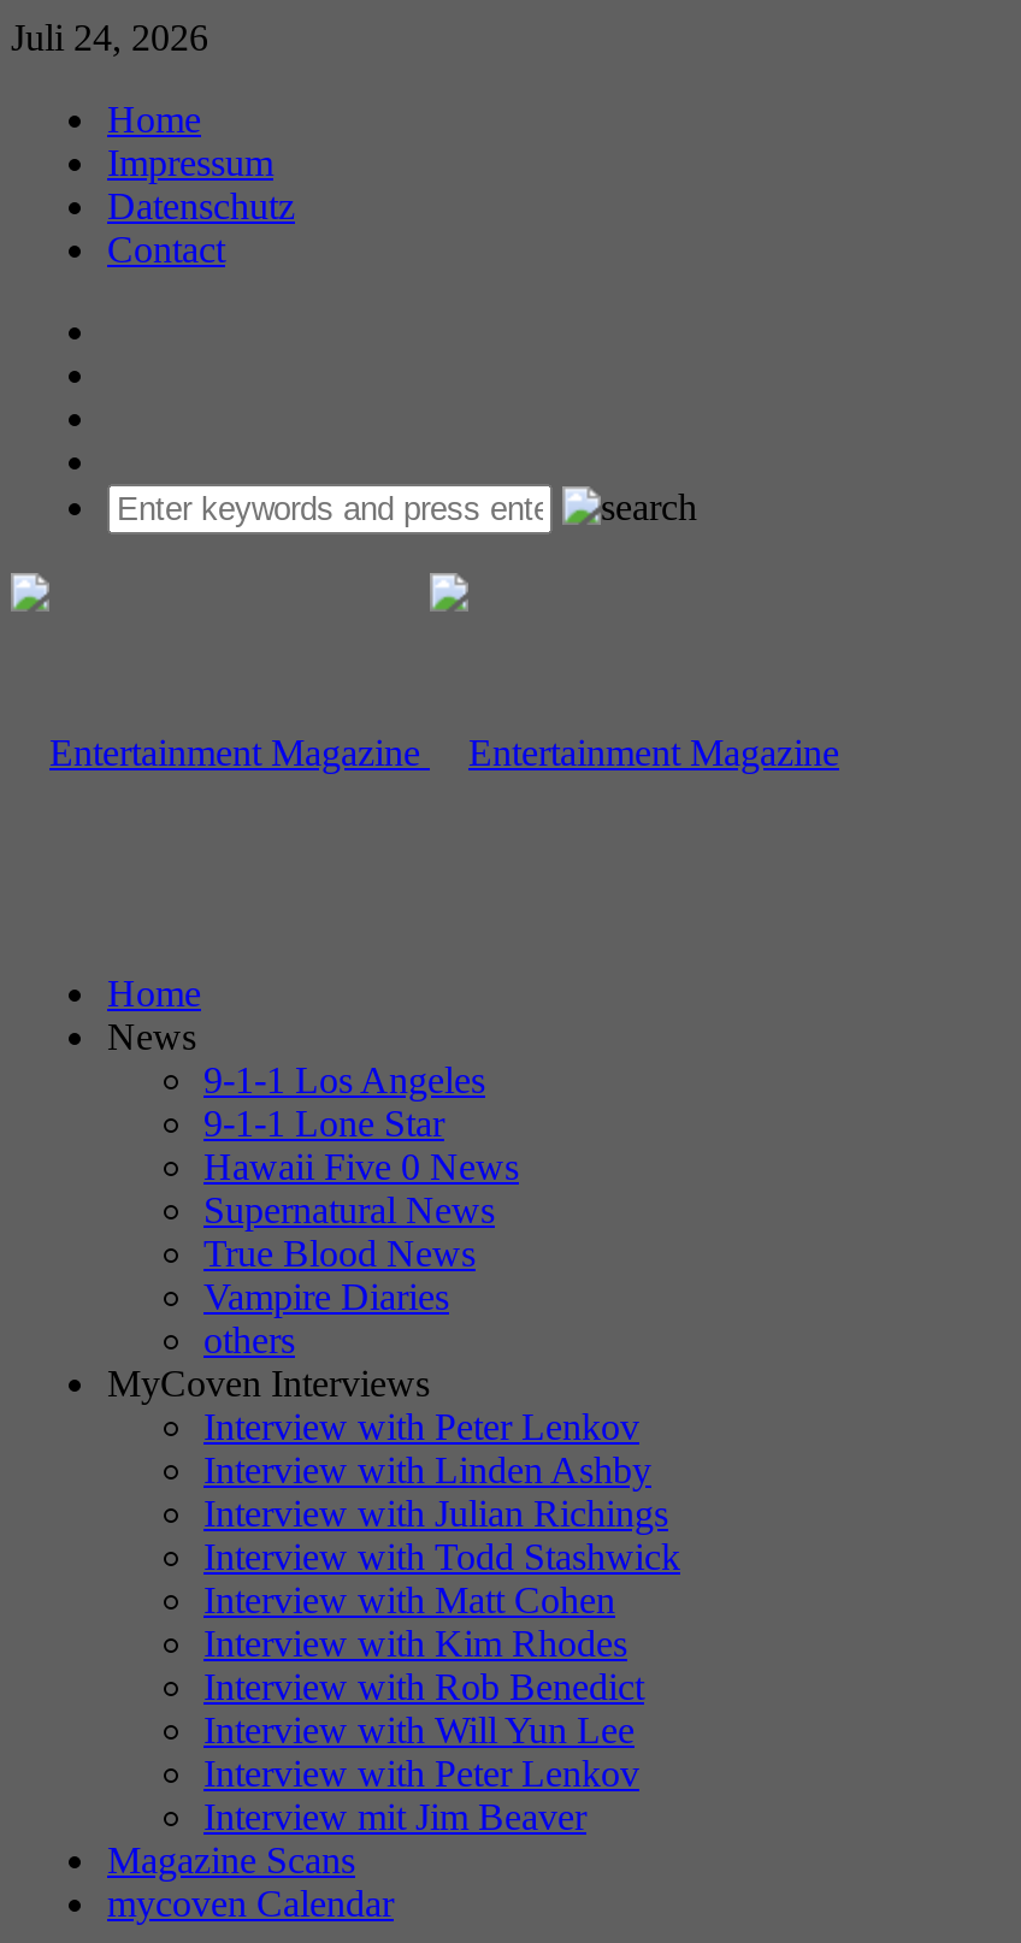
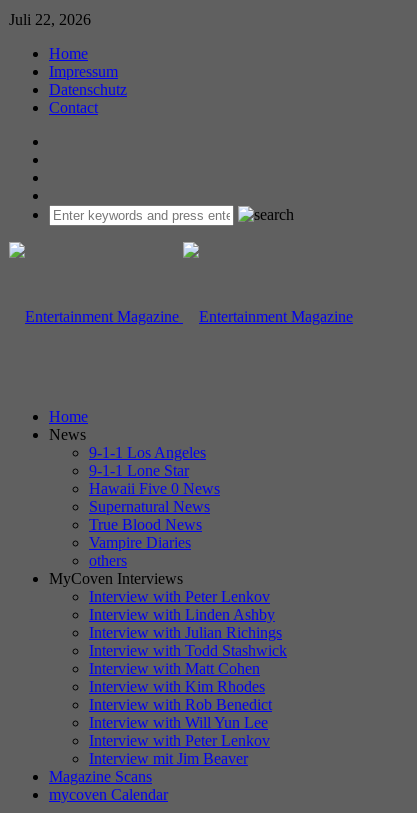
[11,17,208,58] Juli 24, 2026 -> [9,11,91,28] Juli 22, 2026

